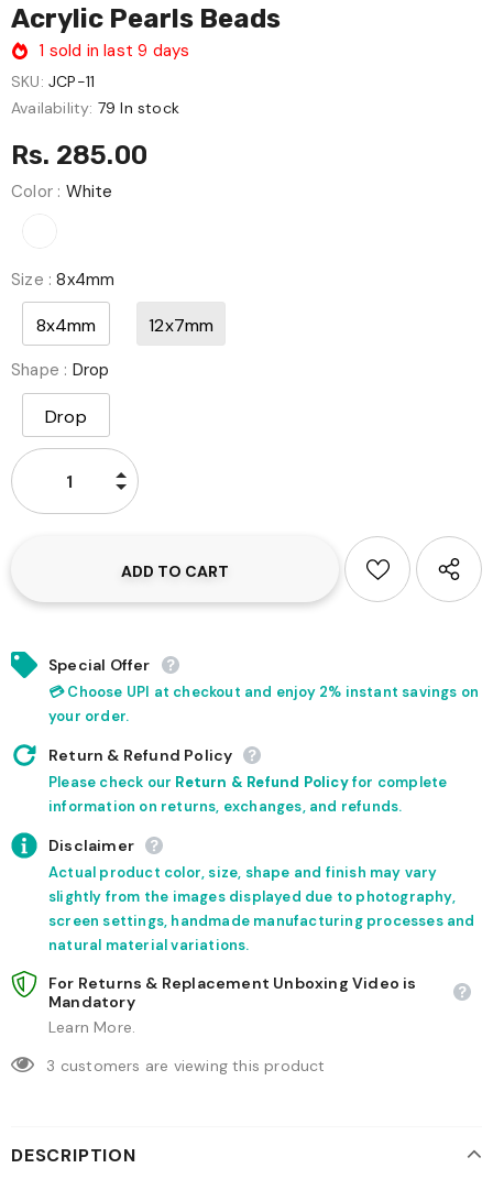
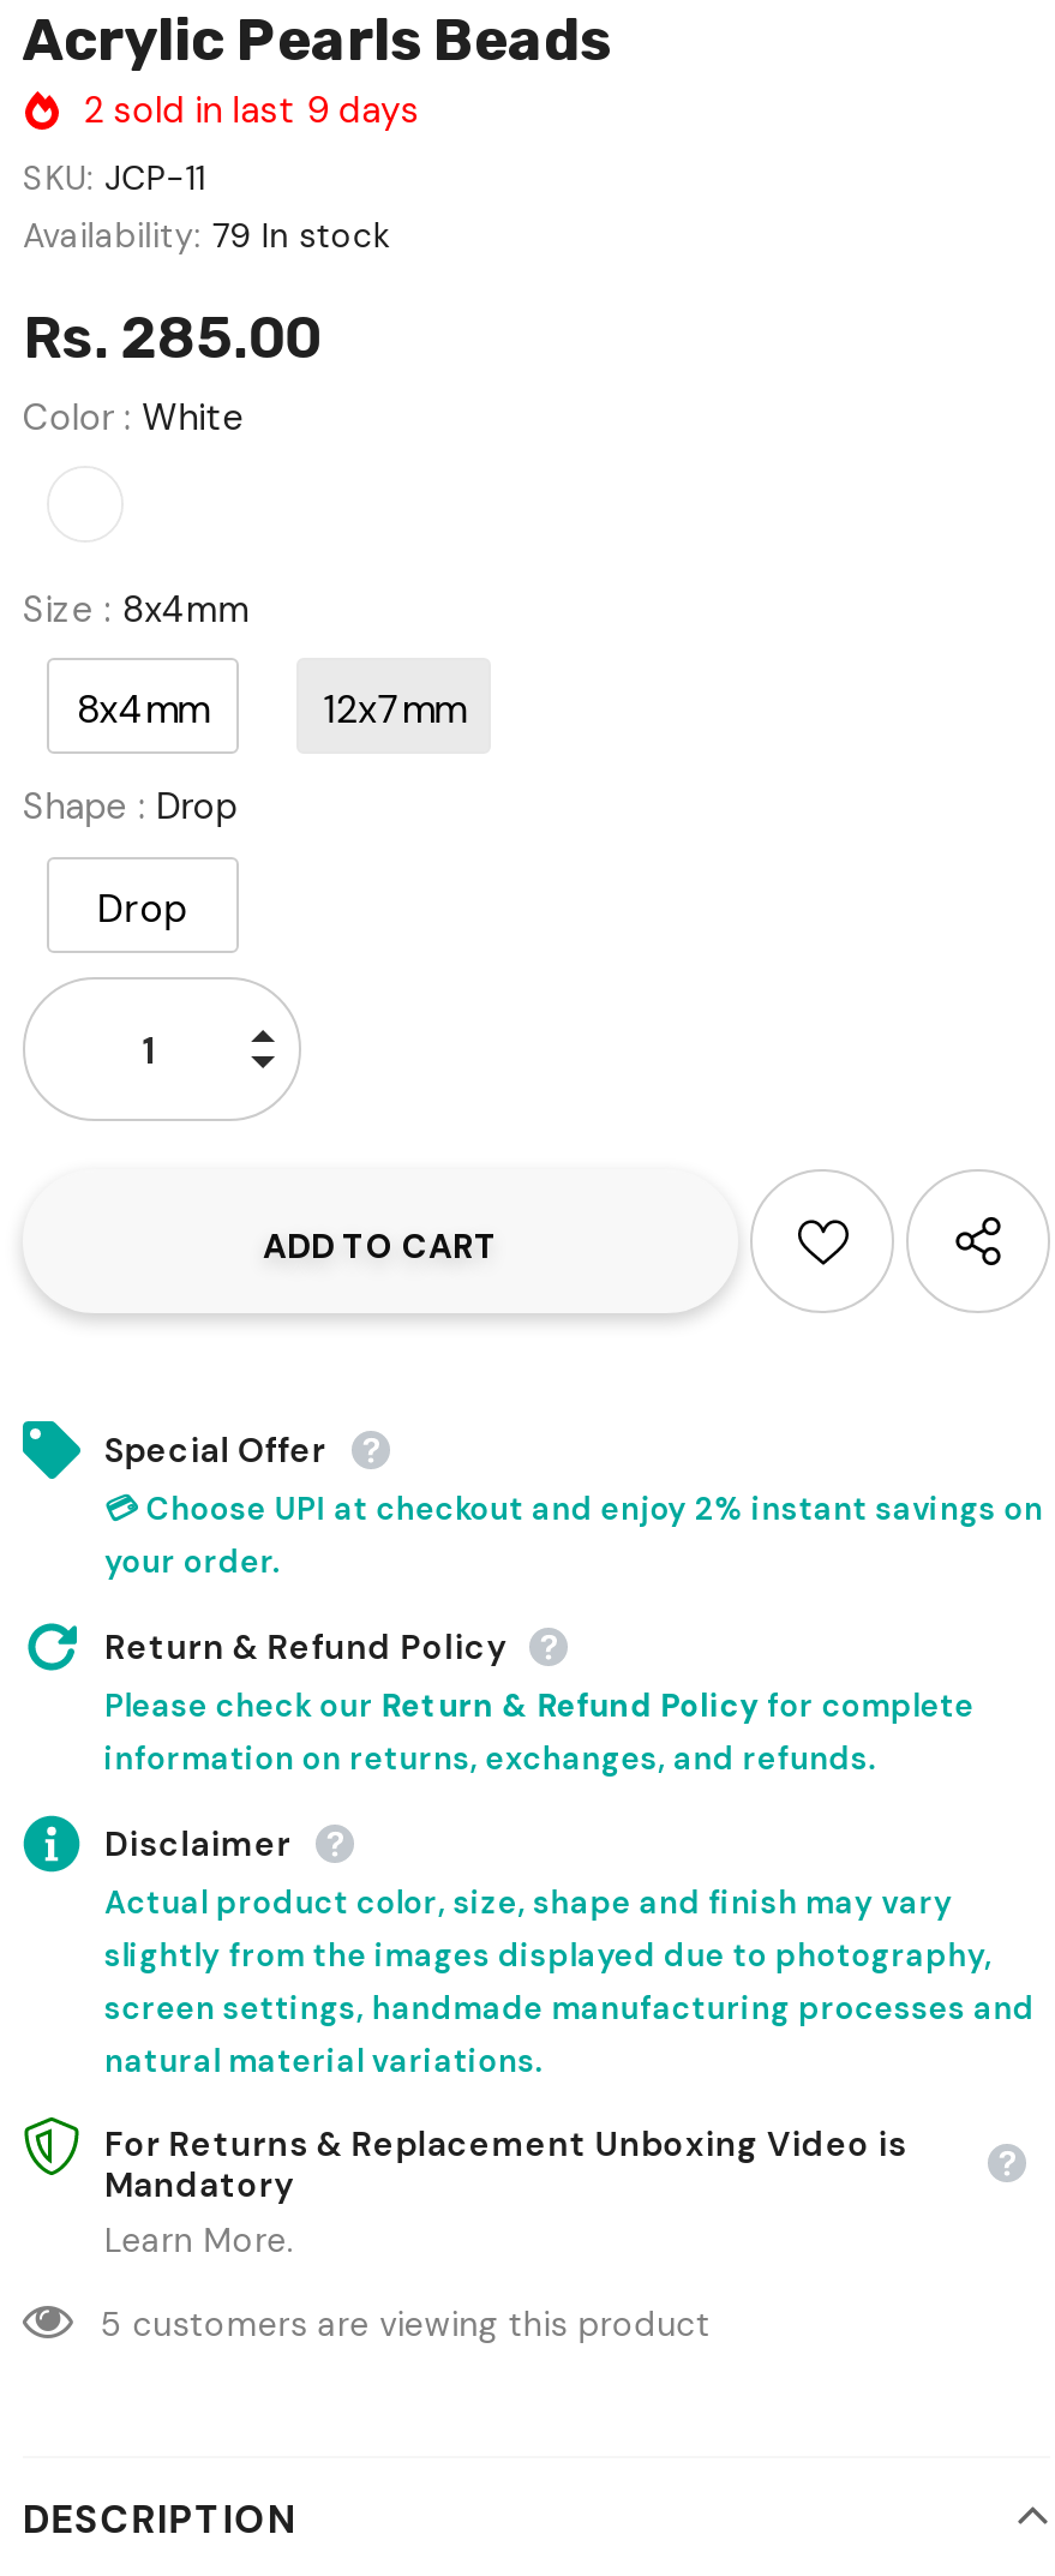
[39,39,190,61] 1 sold in last 9 days -> [83,85,420,133] 2 sold in last 9 days
[47,1055,325,1075] 3 customers are viewing this product -> [101,2302,711,2345] 5 customers are viewing this product

